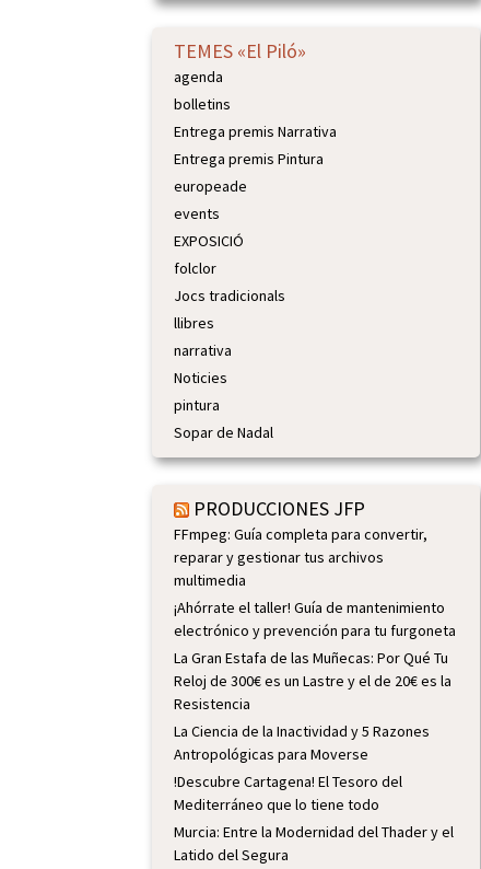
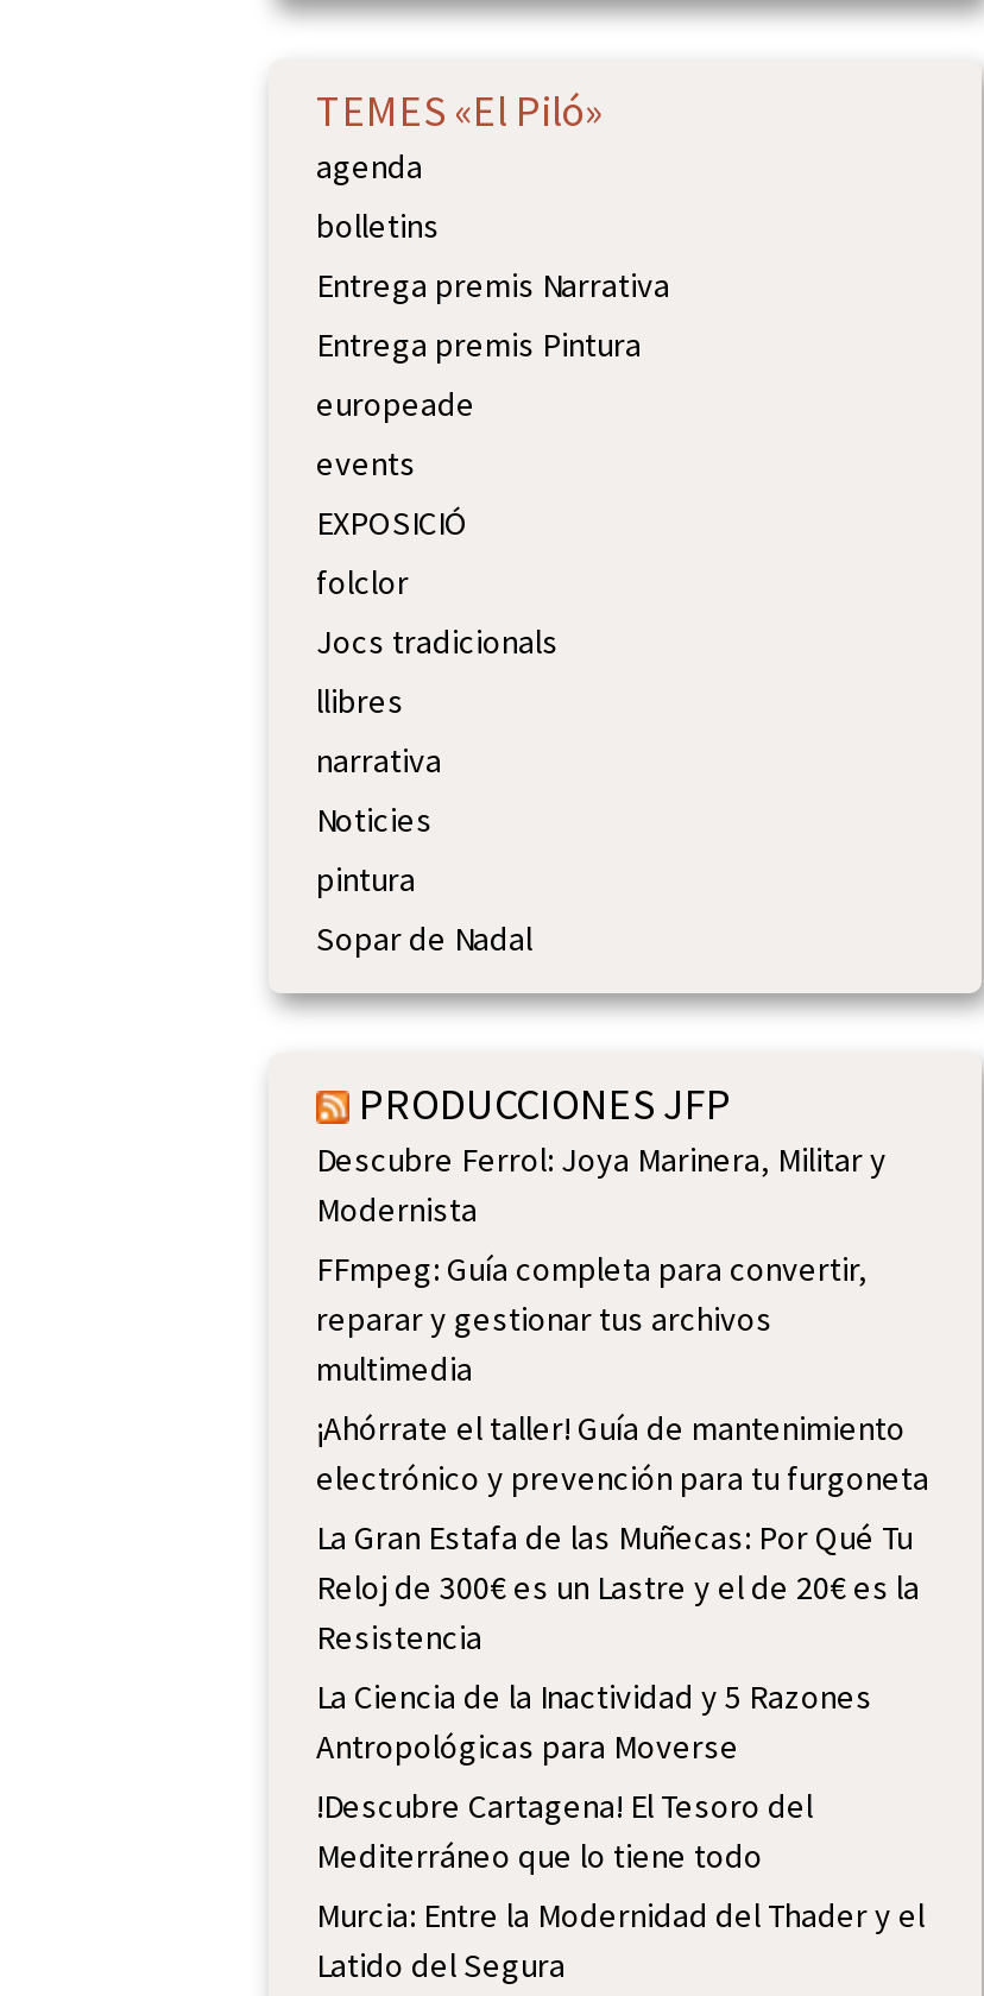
none -> [316,1138,887,1230] Descubre Ferrol: Joya Marinera, Militar y | Modernista

